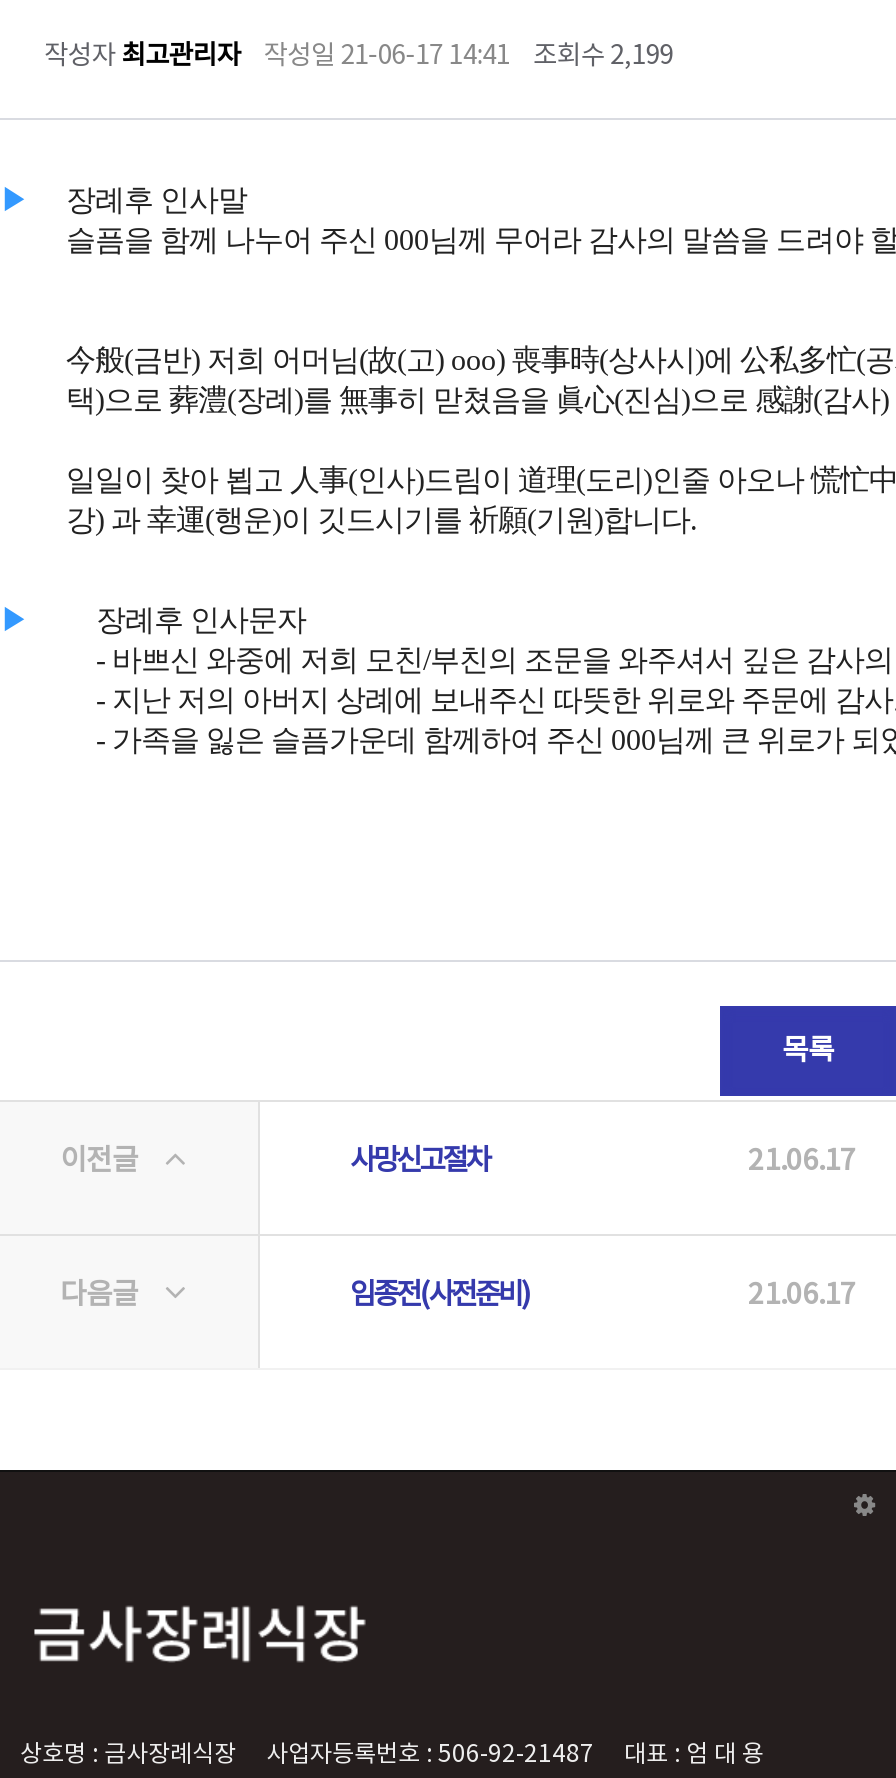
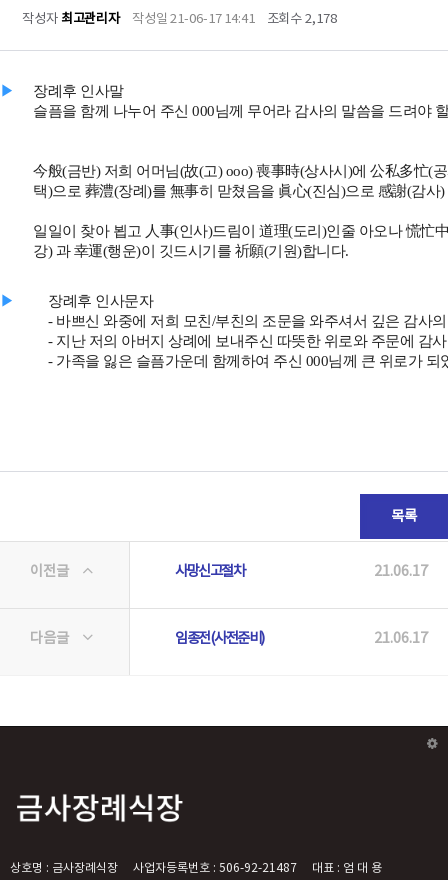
[263,40,673,72] 작성일 21-06-17 14:41 조회수 2,199 -> [132,11,337,27] 작성일 21-06-17 14:41 조회수 2,178

